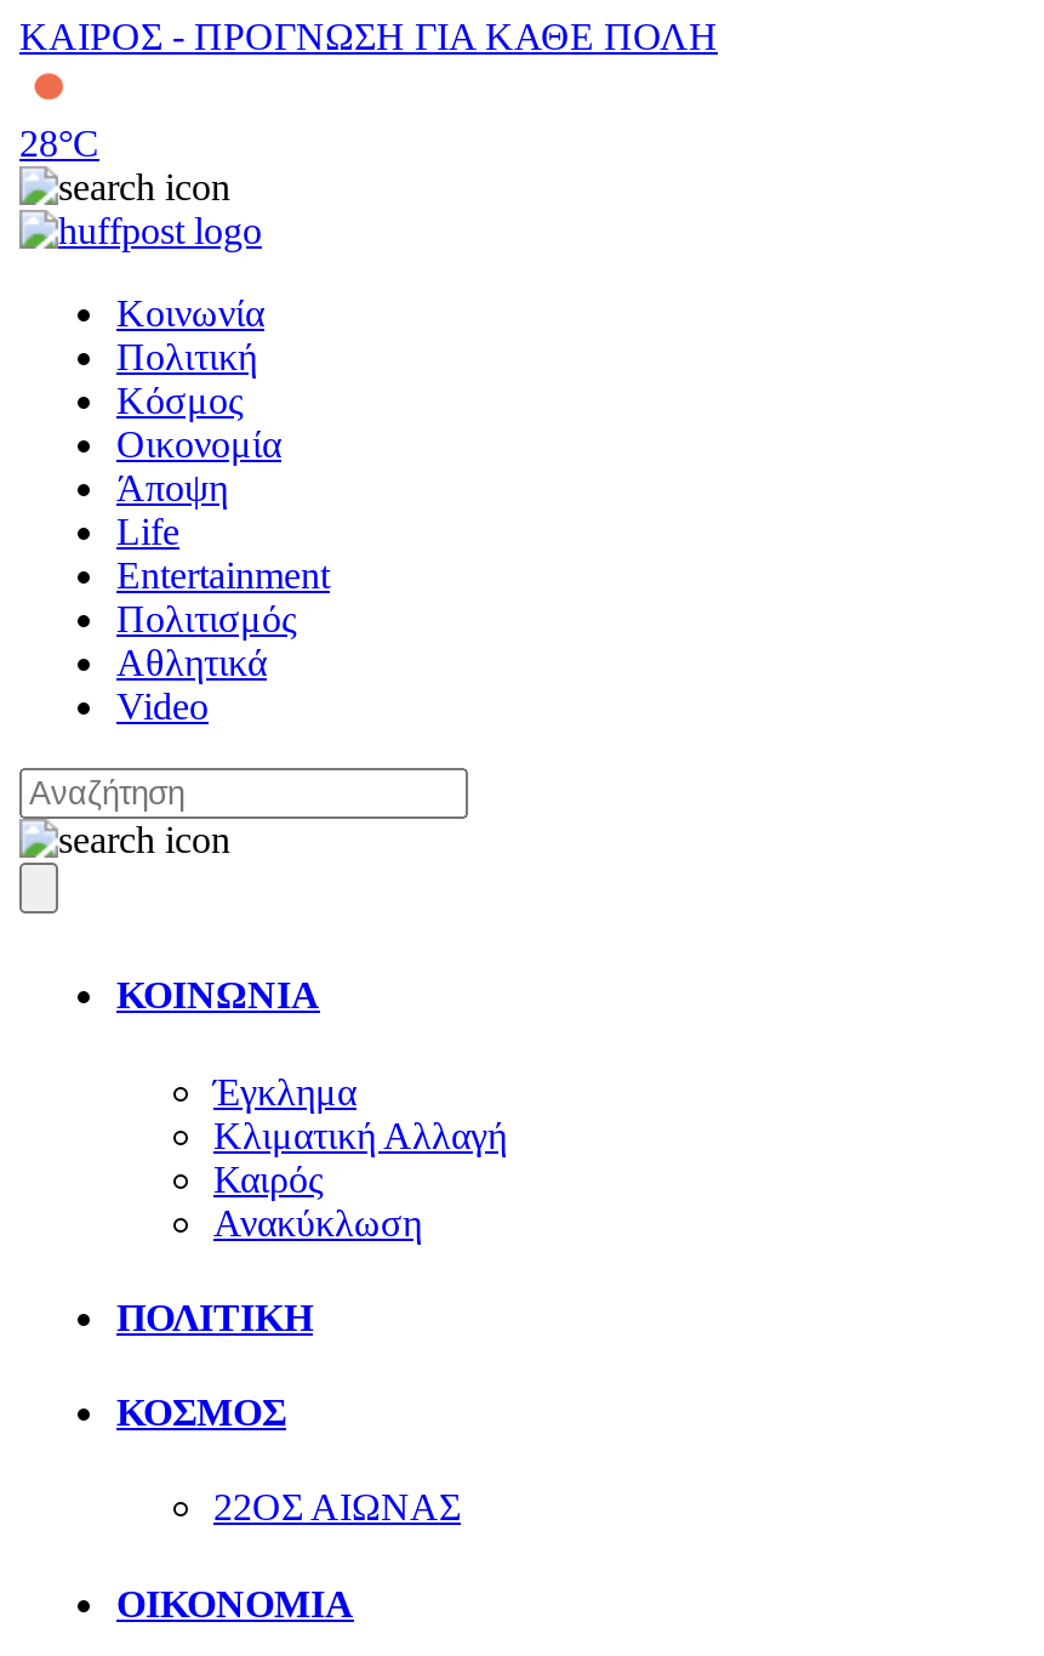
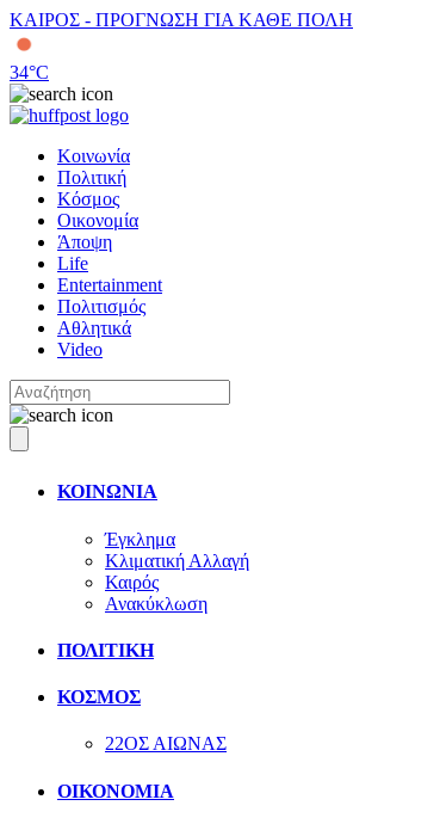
[19,123,99,164] 28°C -> [10,62,49,82] 34°C

